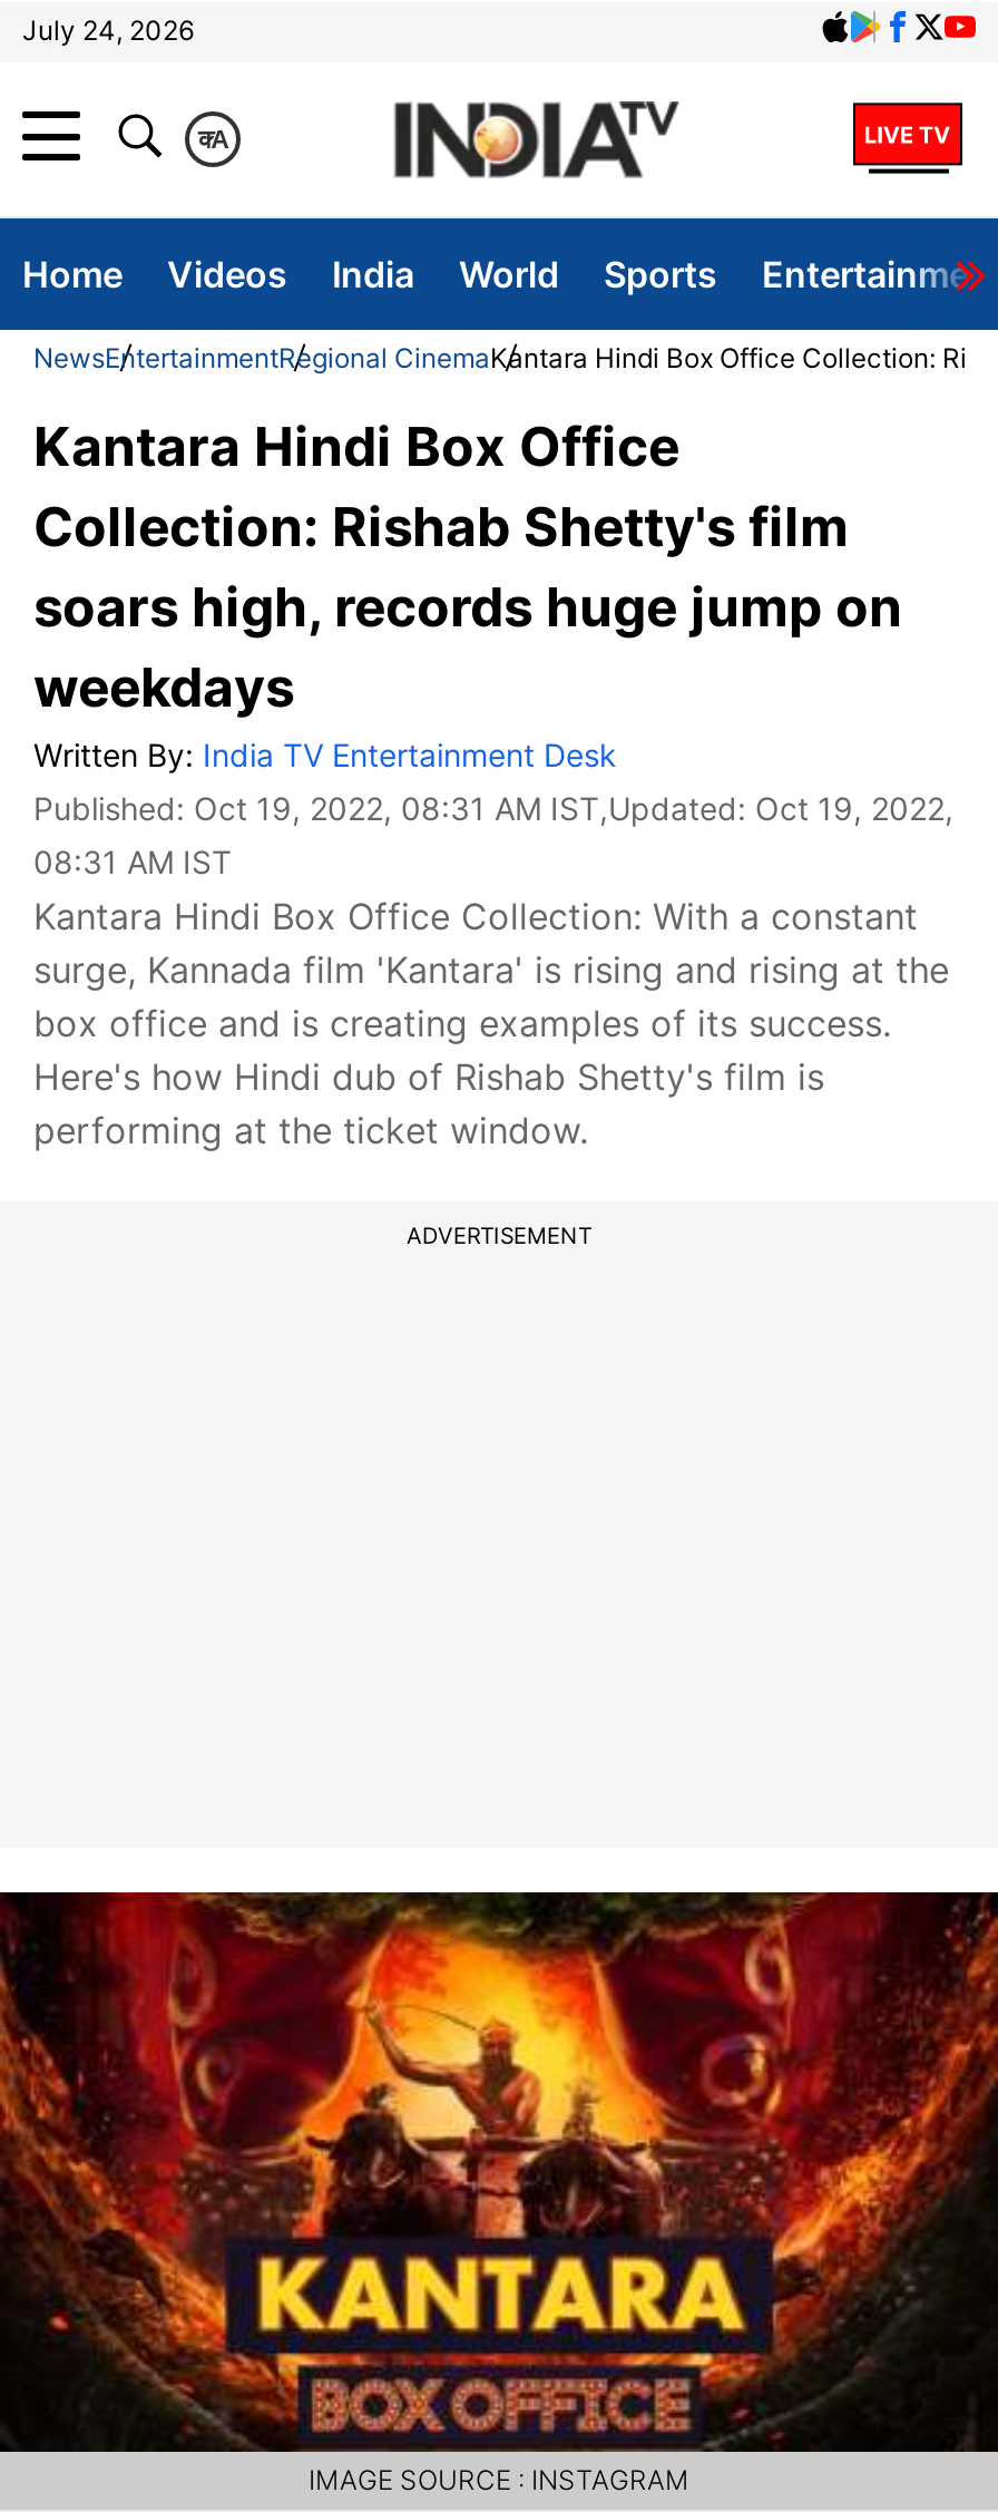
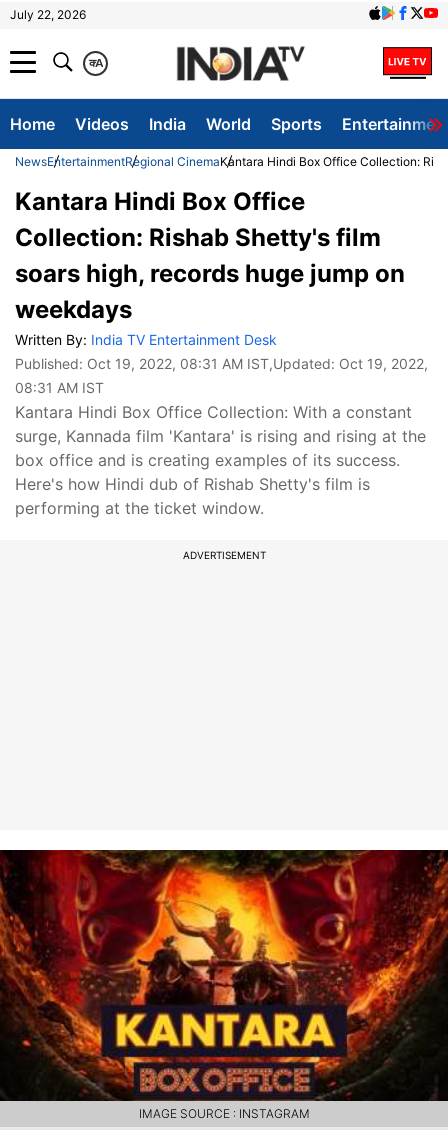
[22,13,194,47] July 24, 2026 -> [10,7,86,22] July 22, 2026

